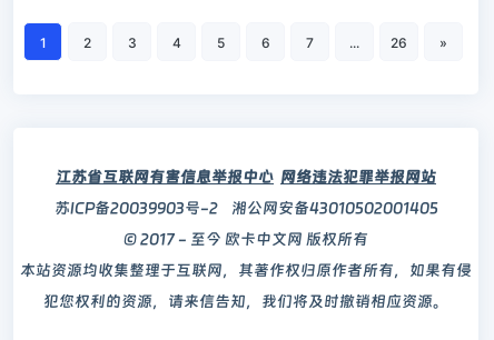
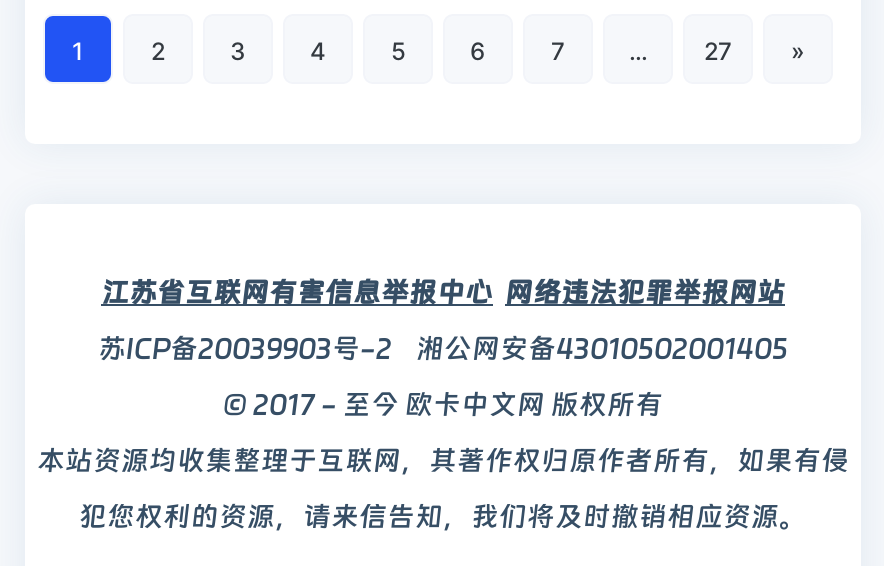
[391,34,407,51] 26 -> [704,35,732,65] 27

